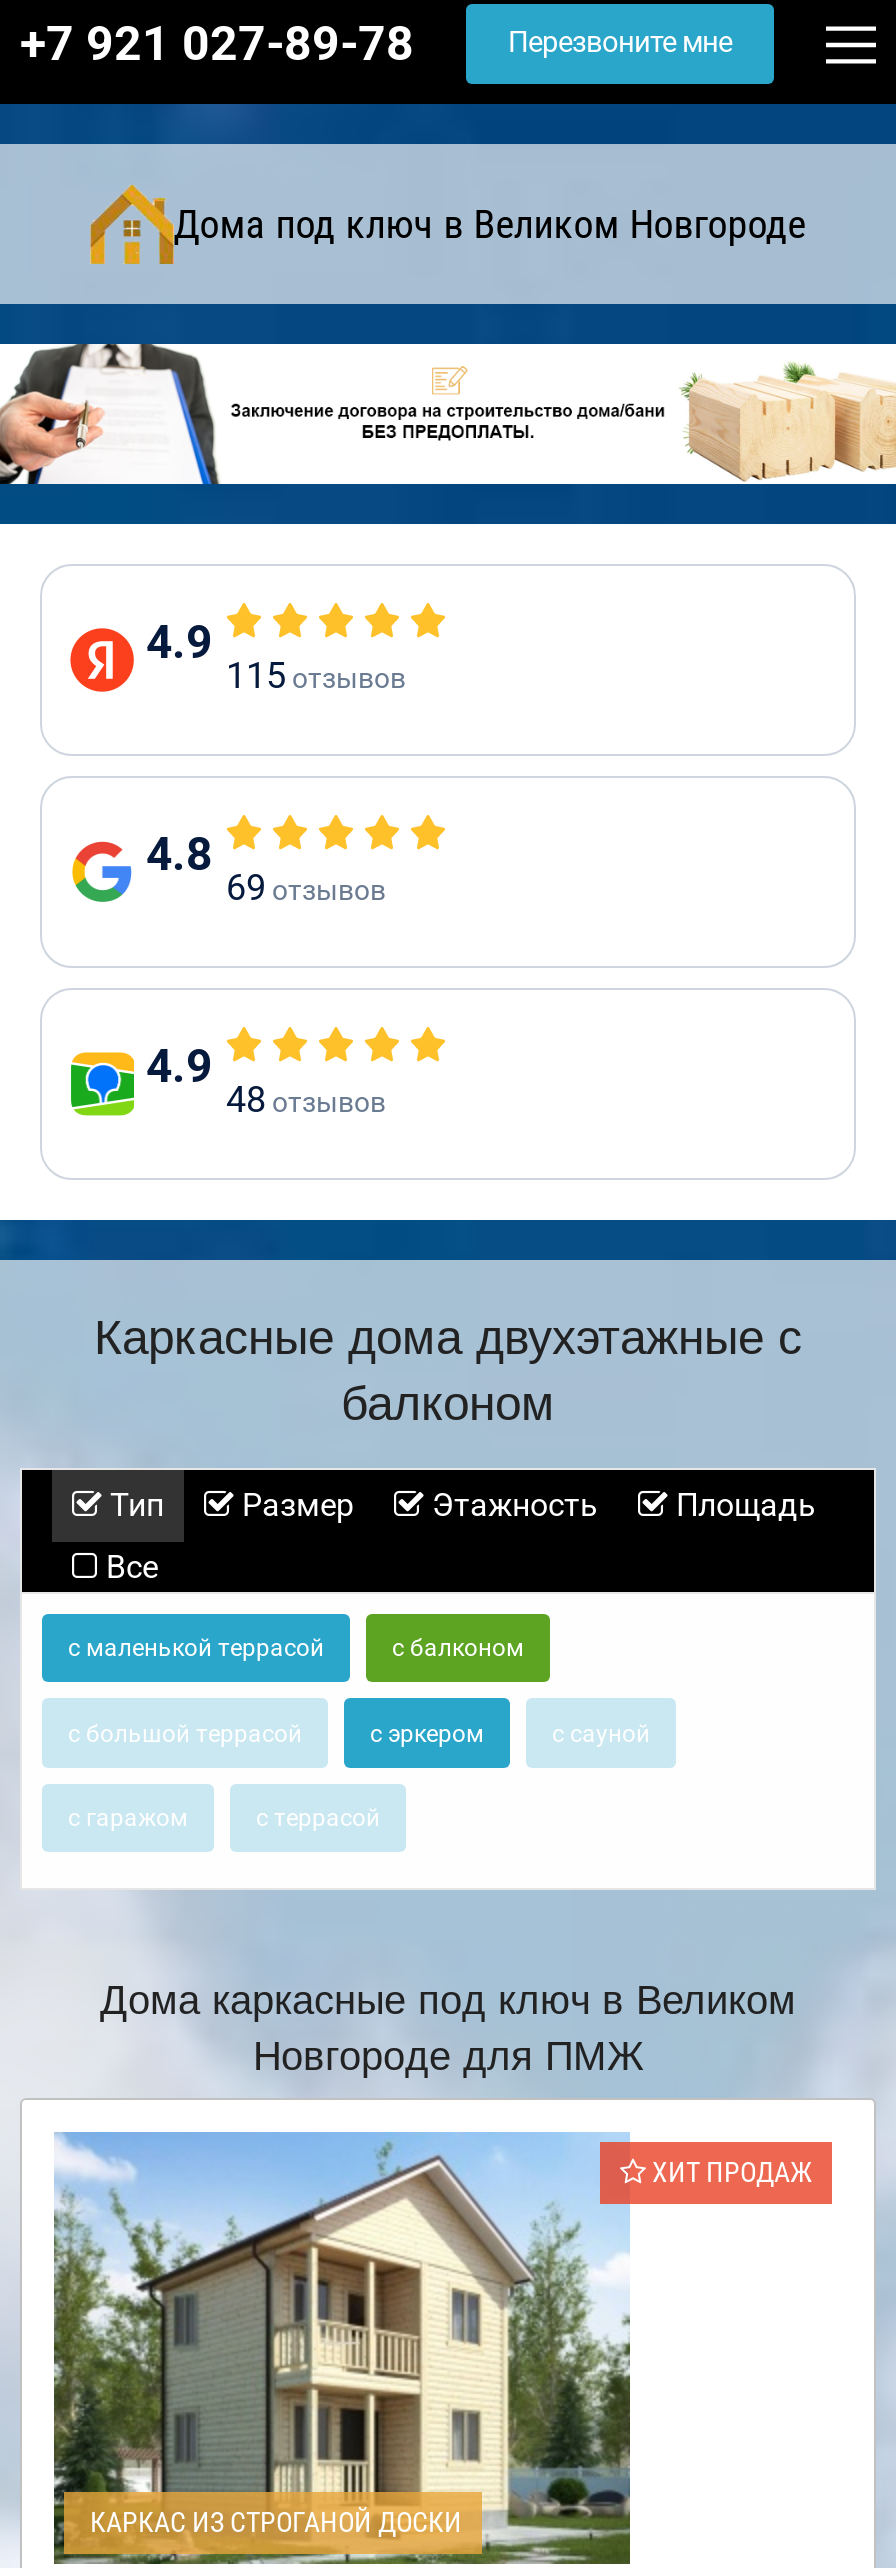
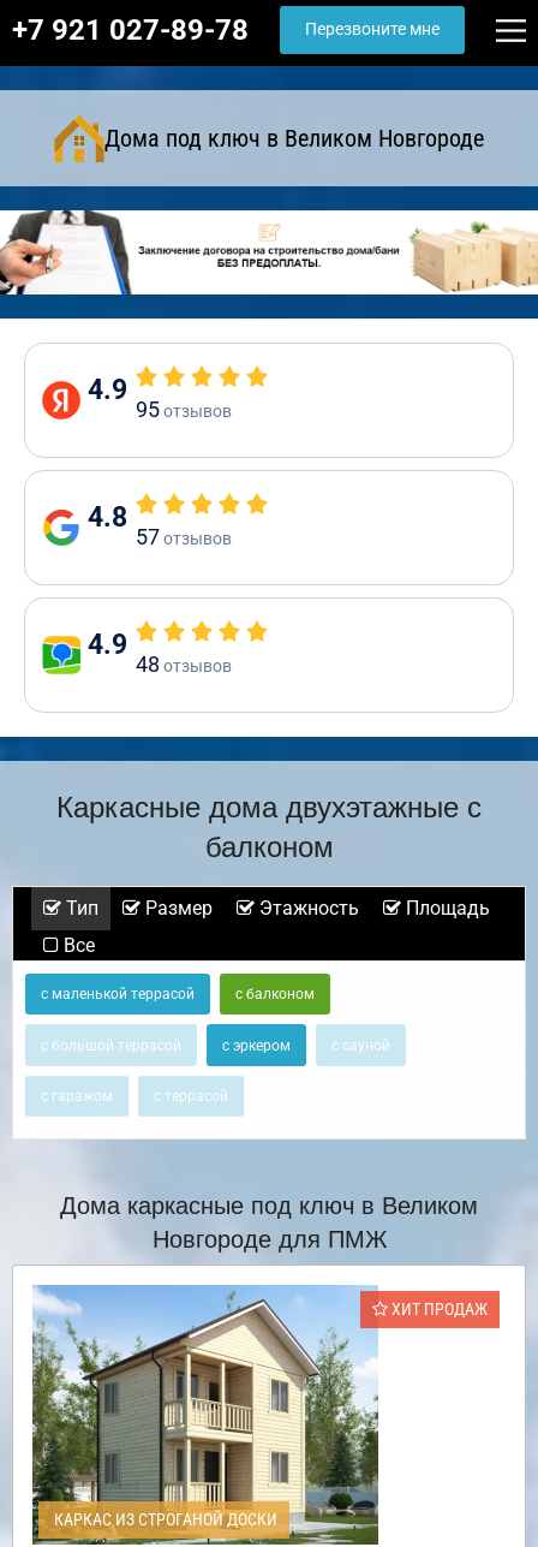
[226,654,406,696] 115 отзывов -> [136,397,232,422] 95 отзывов
[226,866,386,908] 69 отзывов -> [136,524,232,549] 57 отзывов

